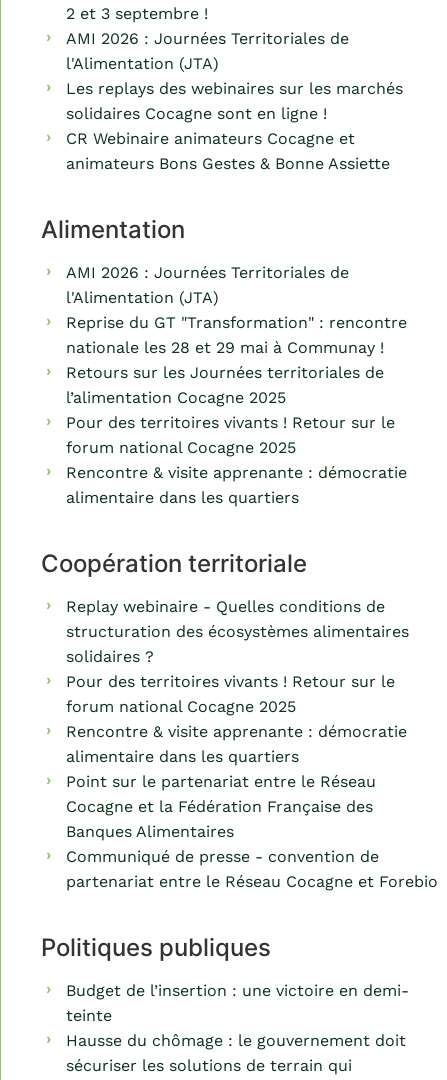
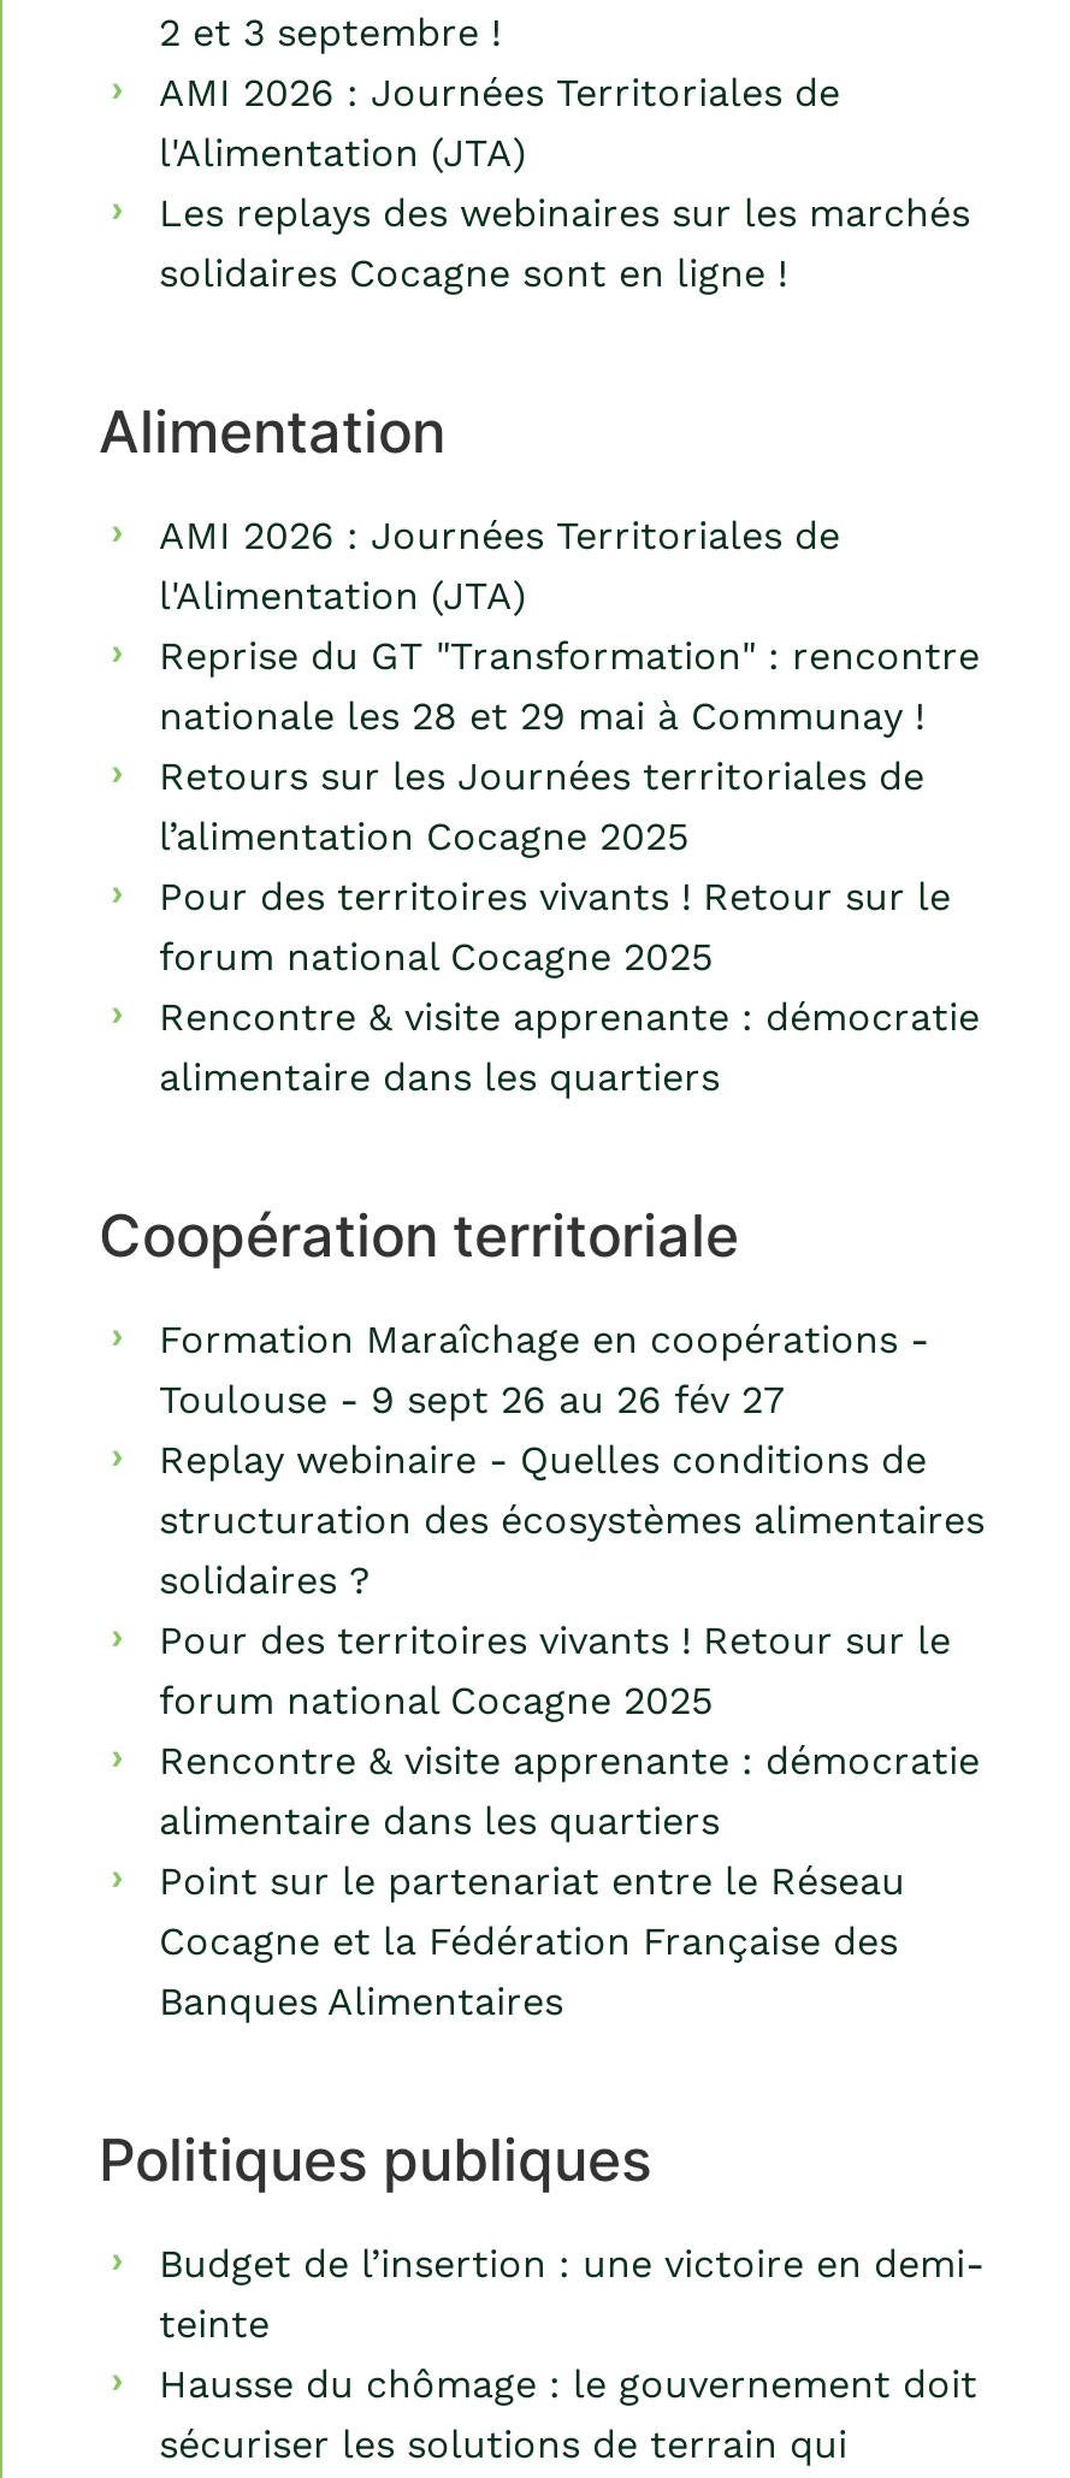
[66,129,390,173] CR Webinaire animateurs Cocagne et | animateurs Bons Gestes & Bonne Assiette -> none
none -> [159,1317,929,1423] Formation Maraîchage en coopérations - | Toulouse - 9 sept 26 au 26 fév 27
[66,847,438,891] Communiqué de presse - convention de | partenariat entre le Réseau Cocagne et Forebio -> none

